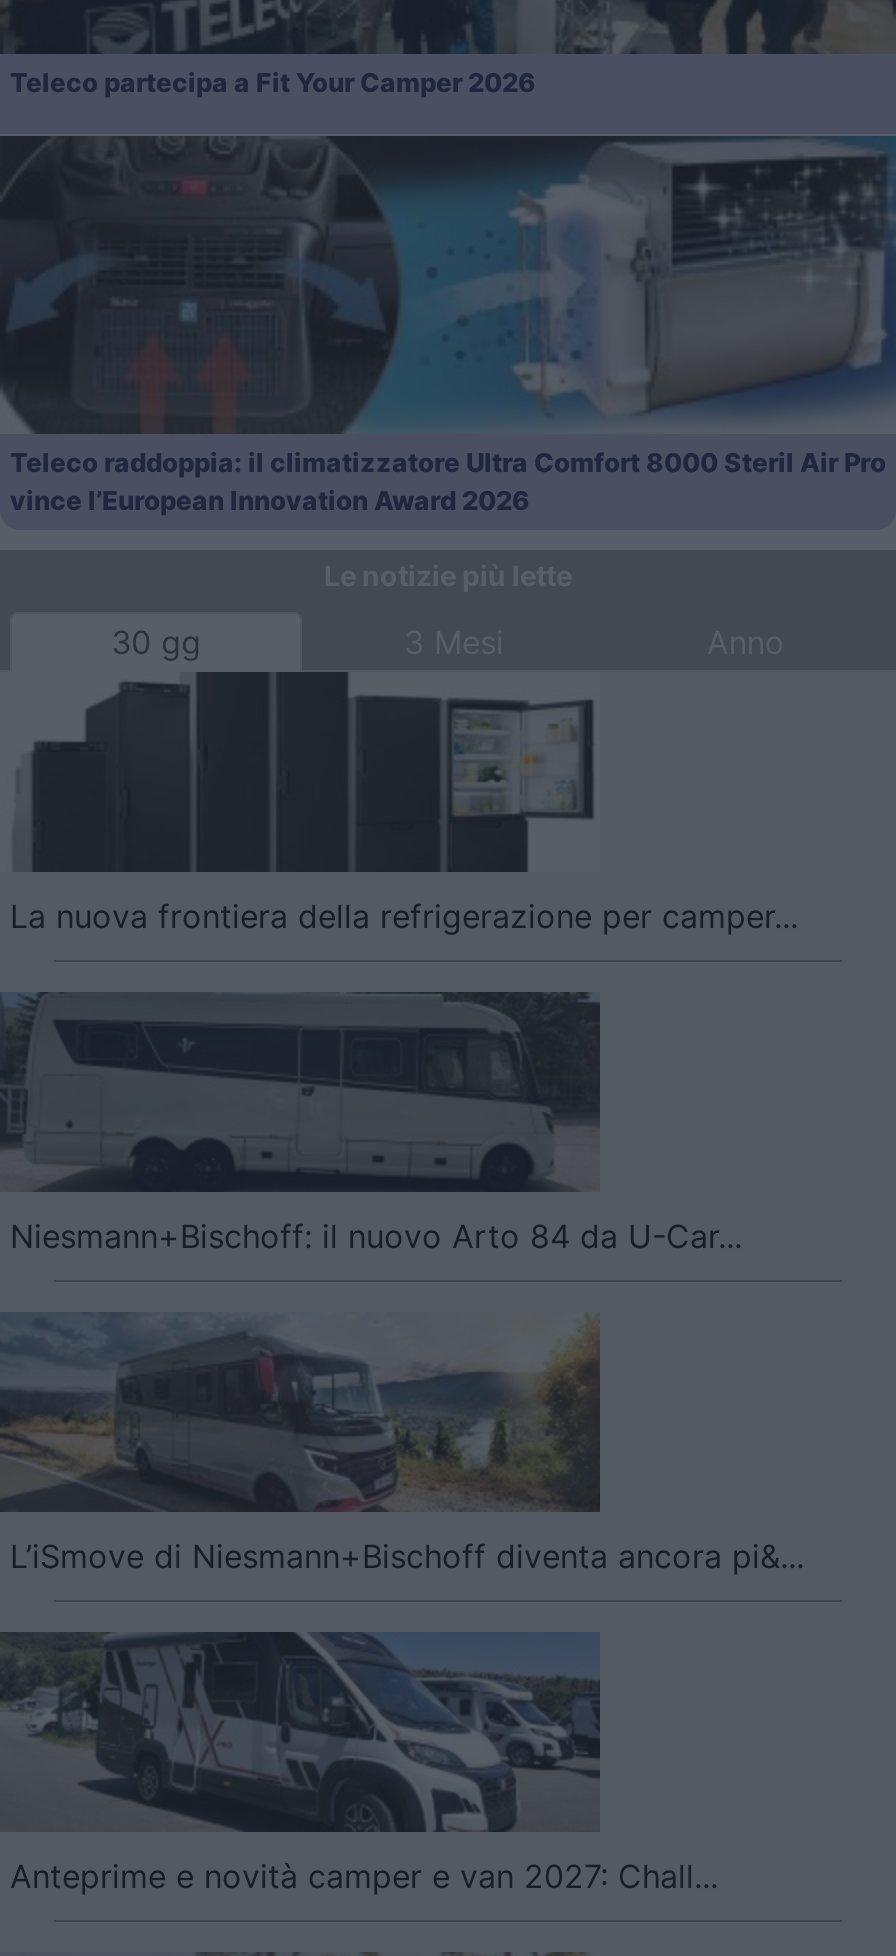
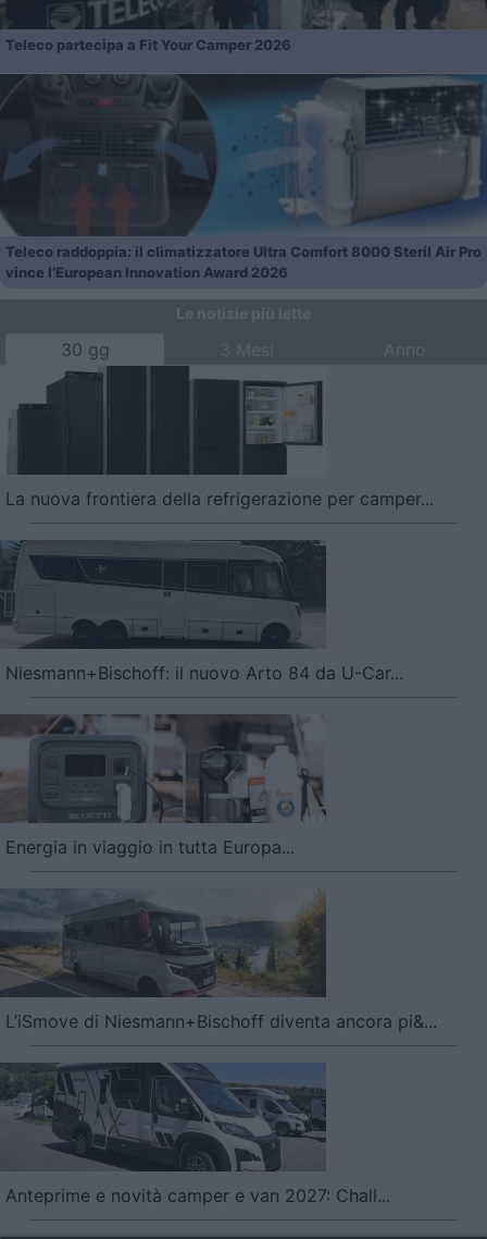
none -> [3,714,326,858] [image] | Energia in viaggio in tutta Europa...

